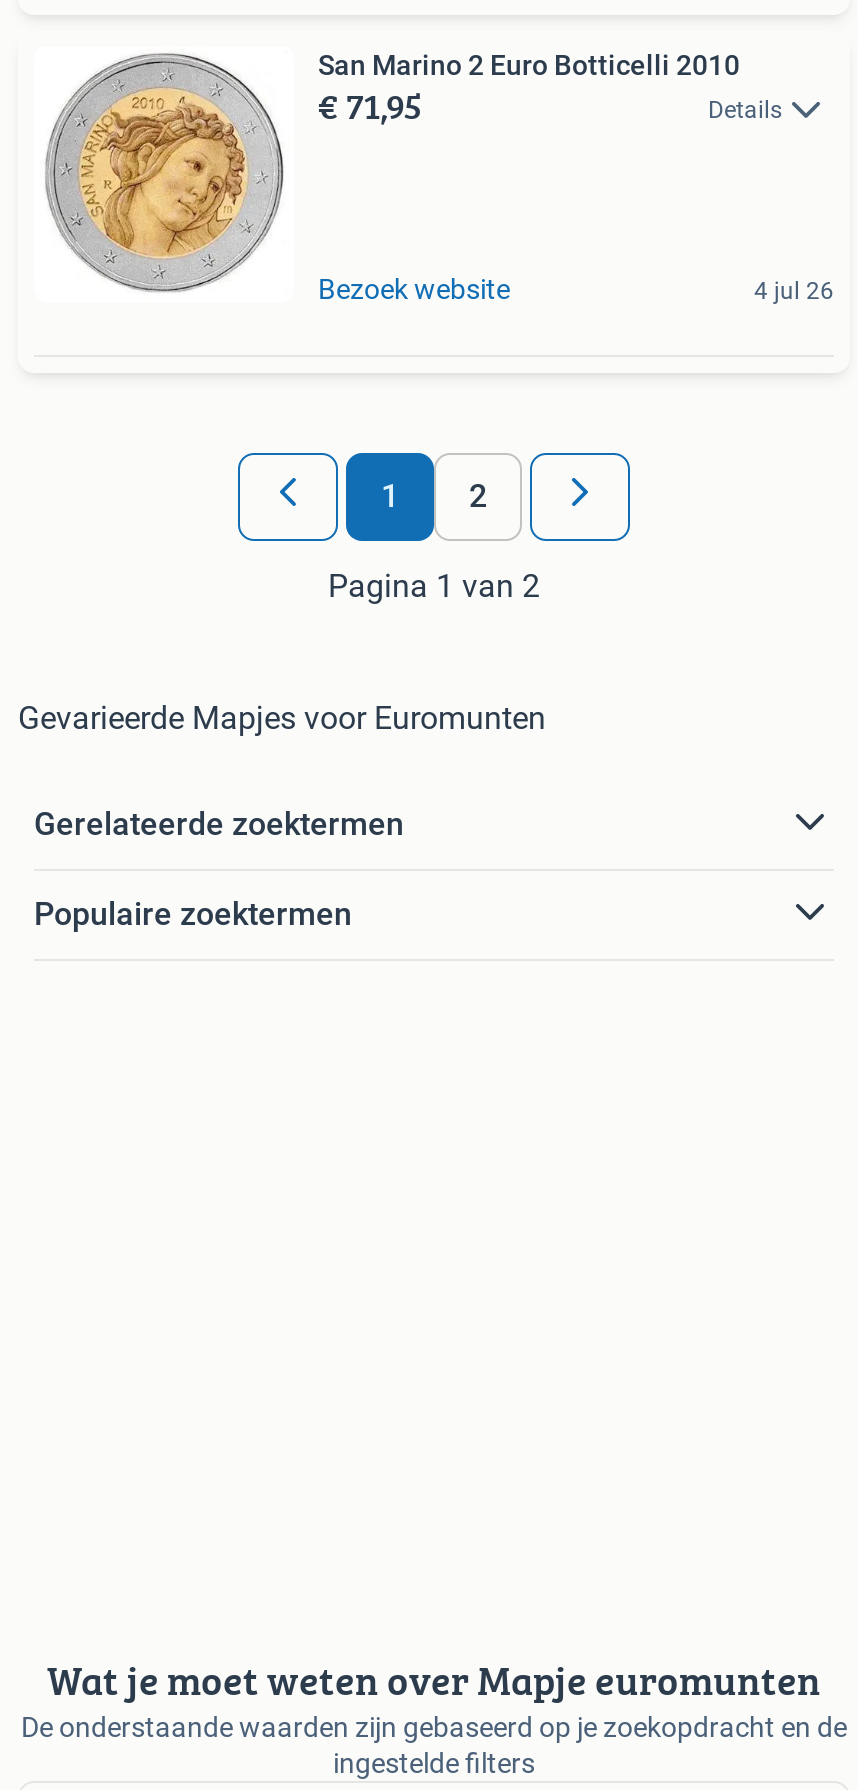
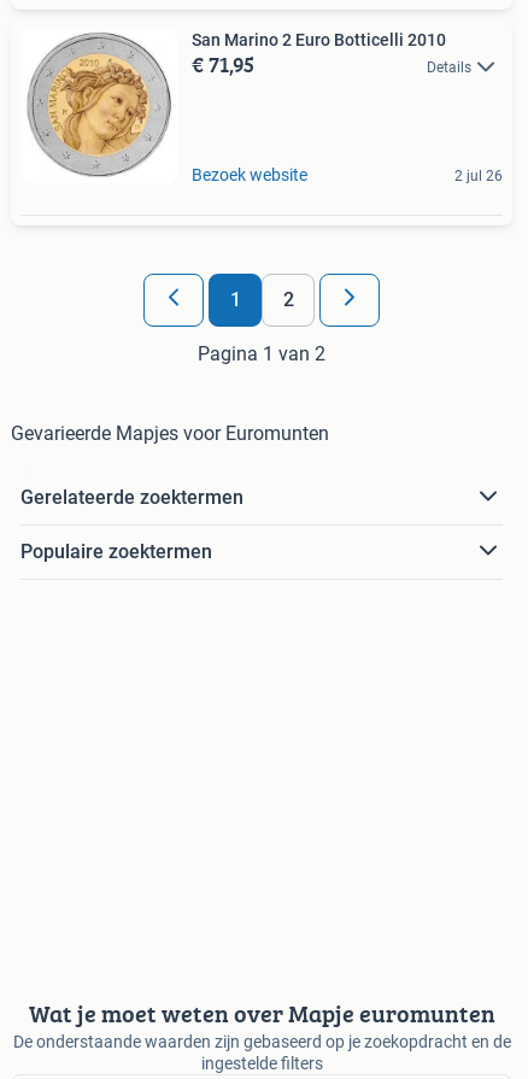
[754,277,834,305] 4 jul 26 -> [454,167,503,184] 2 jul 26

